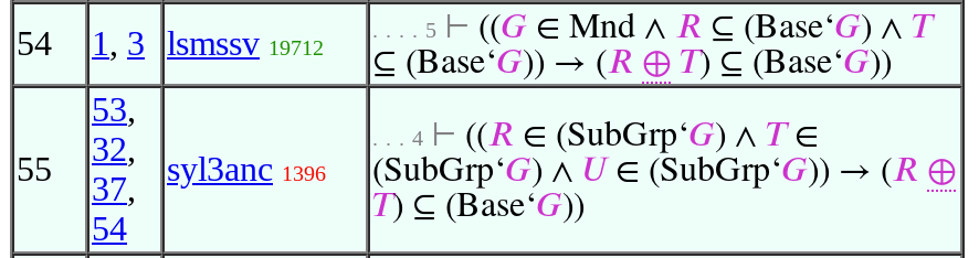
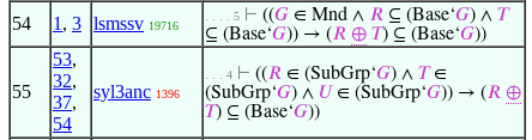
[92,24,324,62] 1, 3 lsmssv 19712 -> [53,13,179,34] 1, 3 lsmssv 19716

